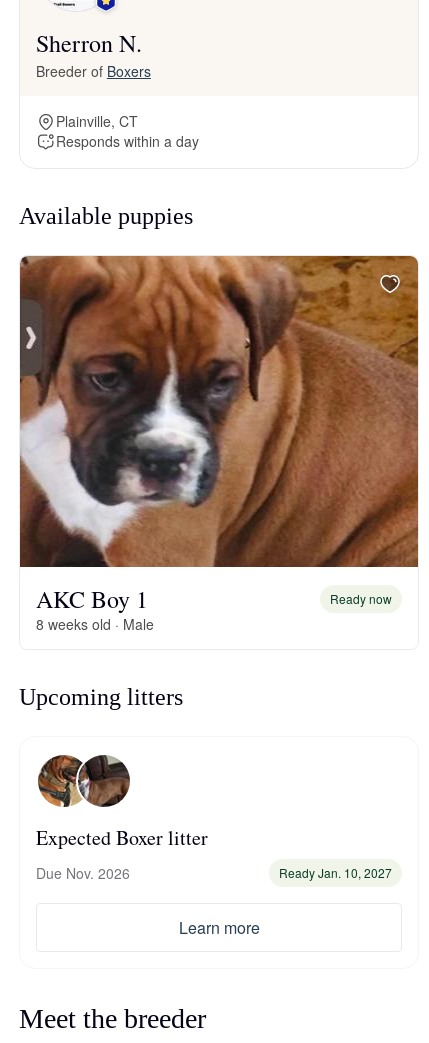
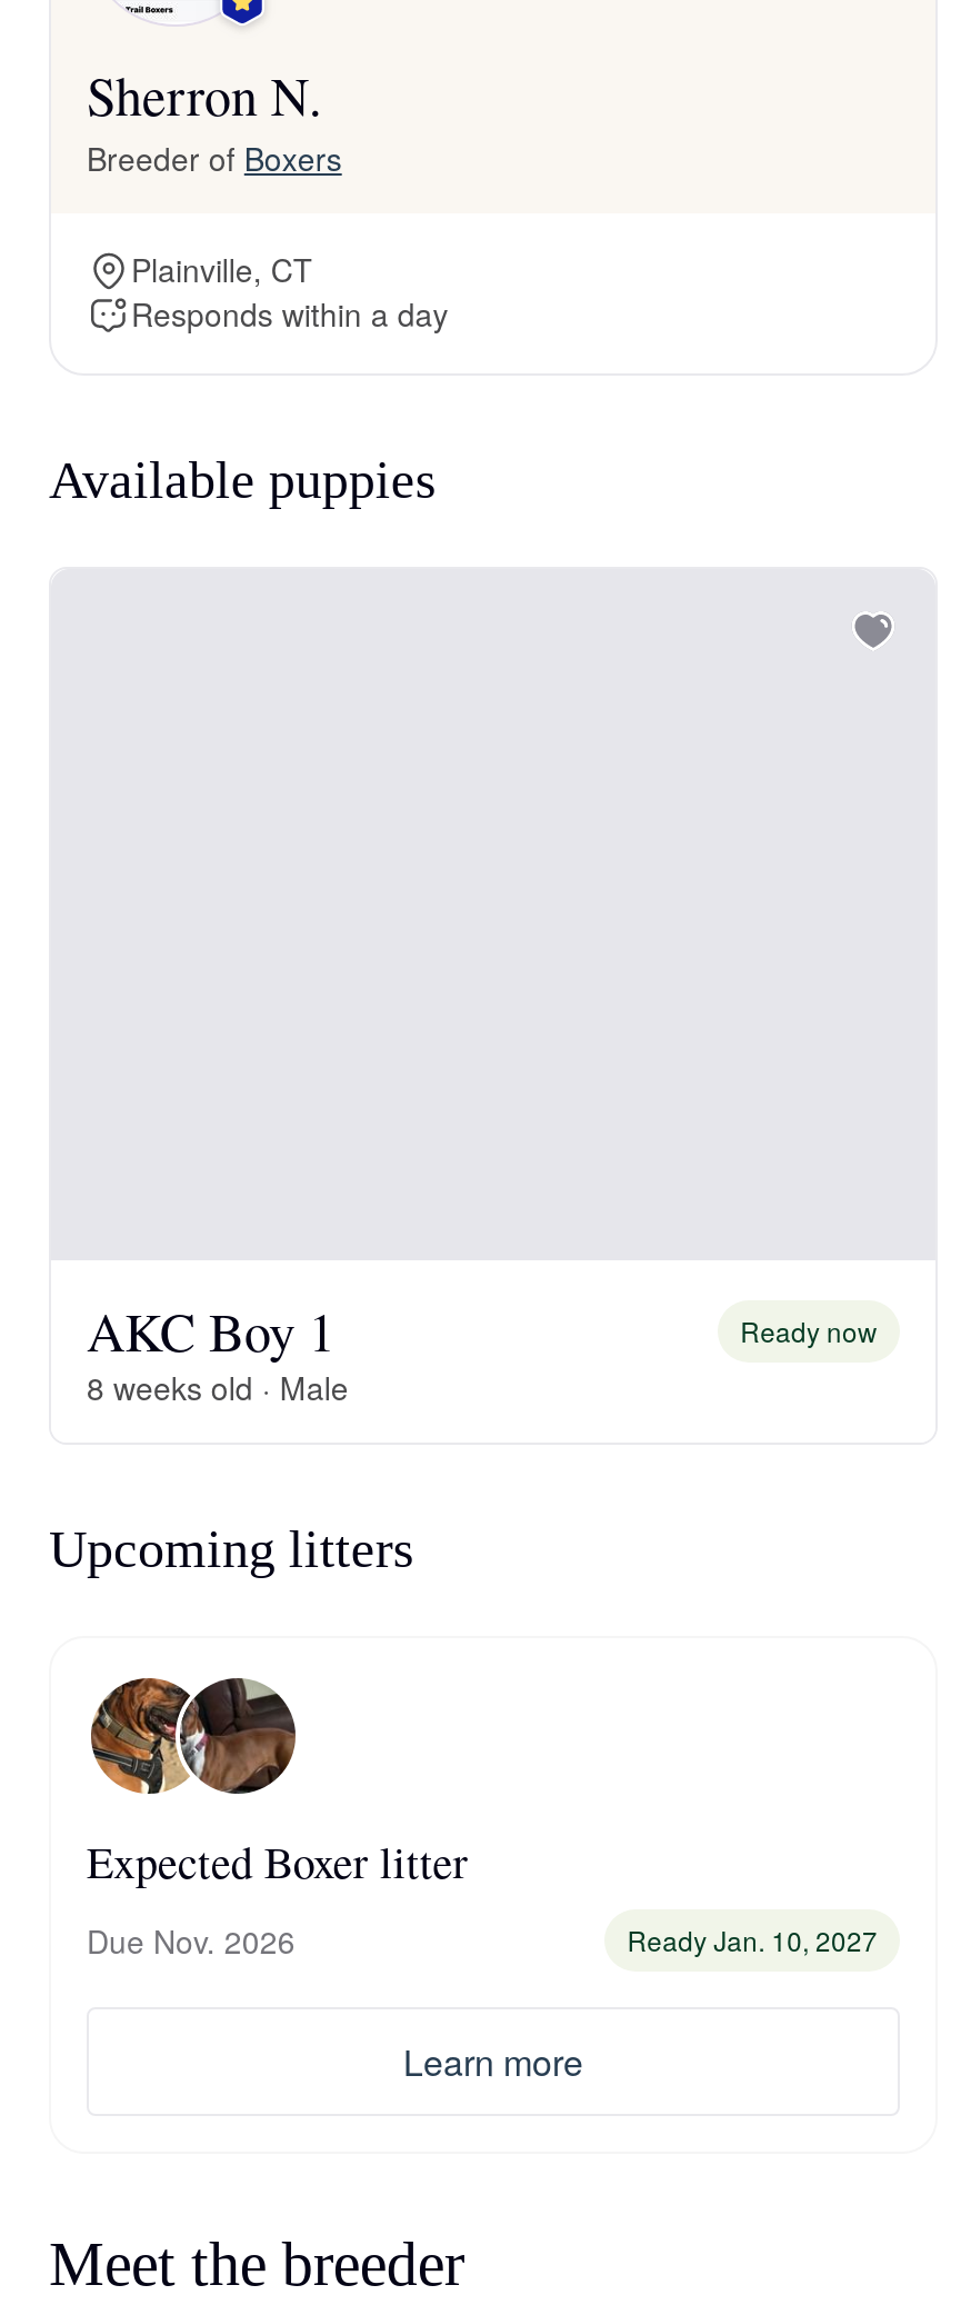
[19,255,419,568] [image] -> none

